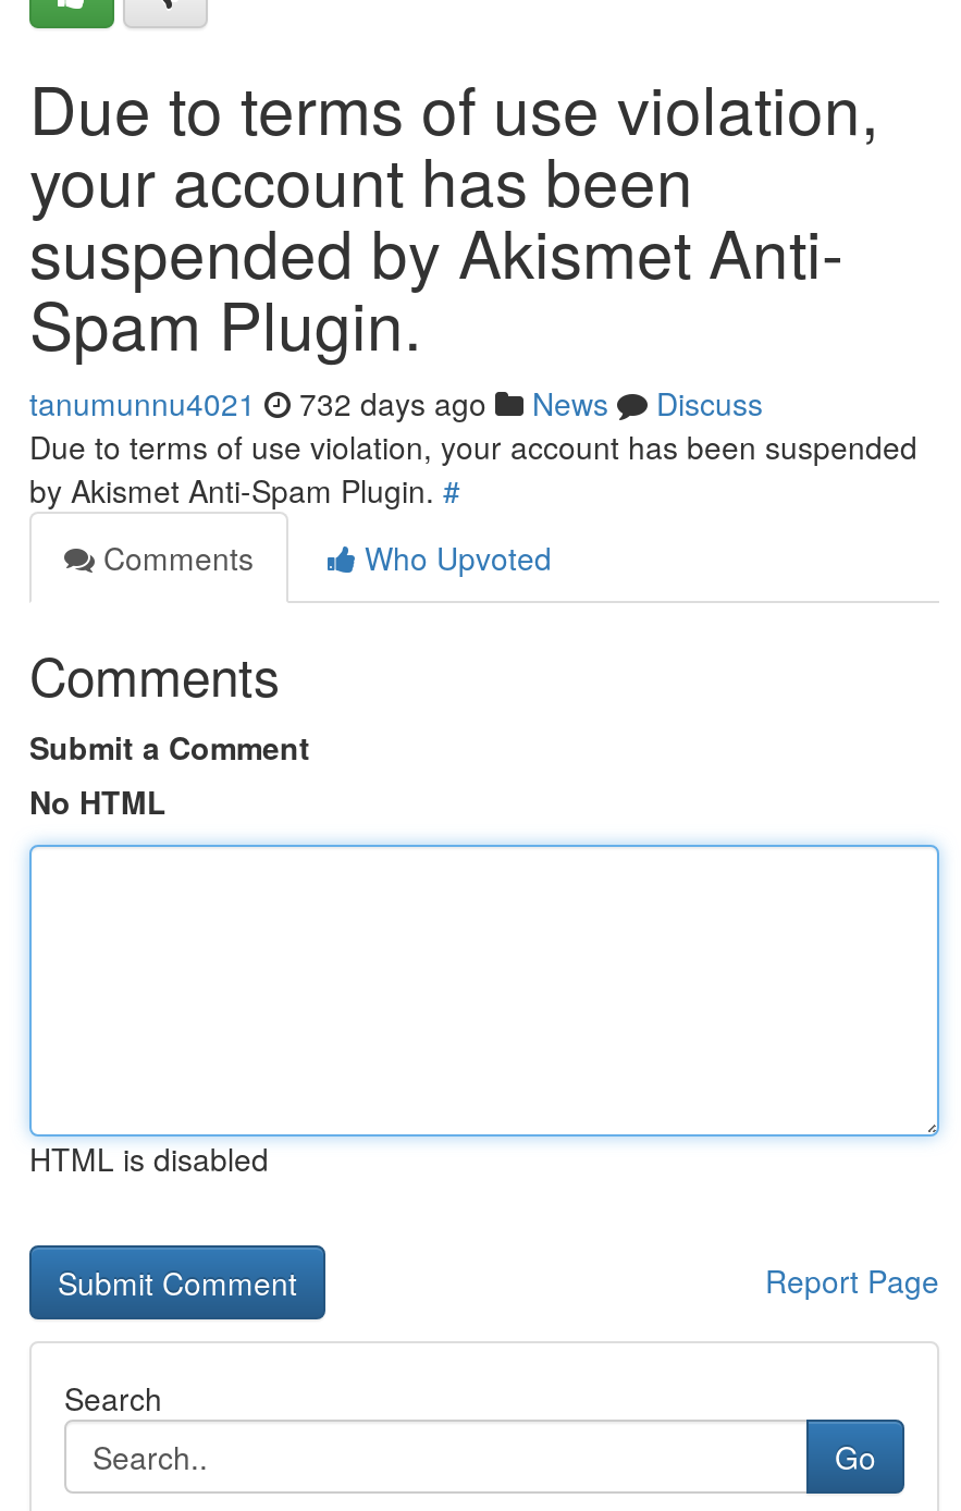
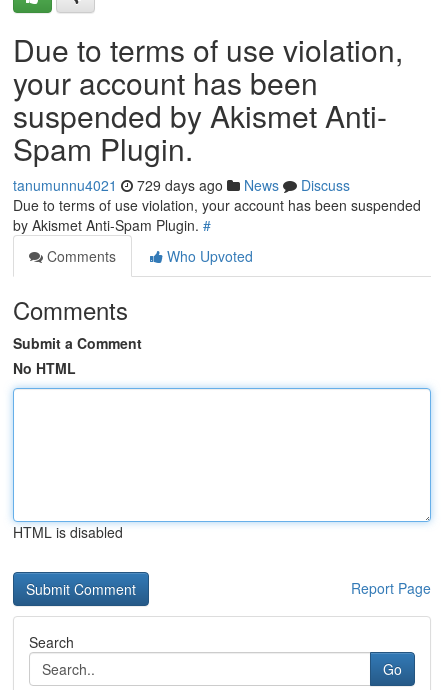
[29,381,763,425] tanumunnu4021 732 days ago News Discuss -> [13,175,350,195] tanumunnu4021 729 days ago News Discuss

